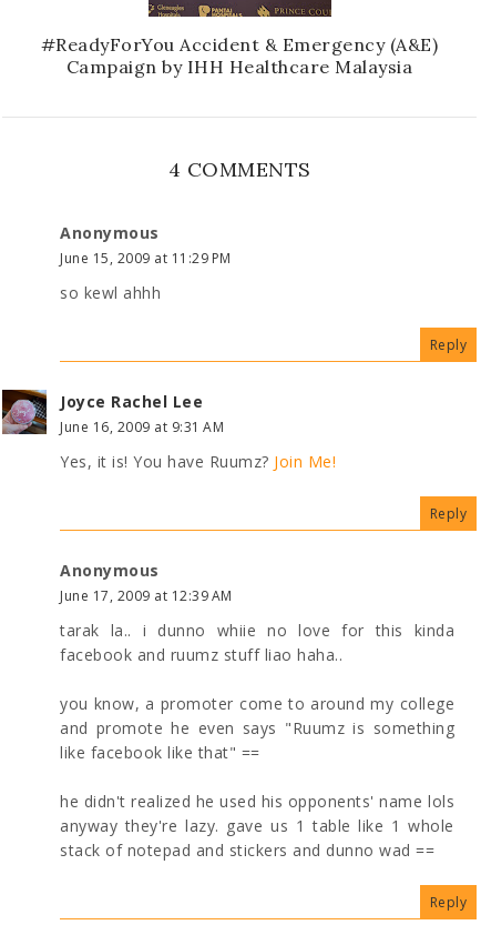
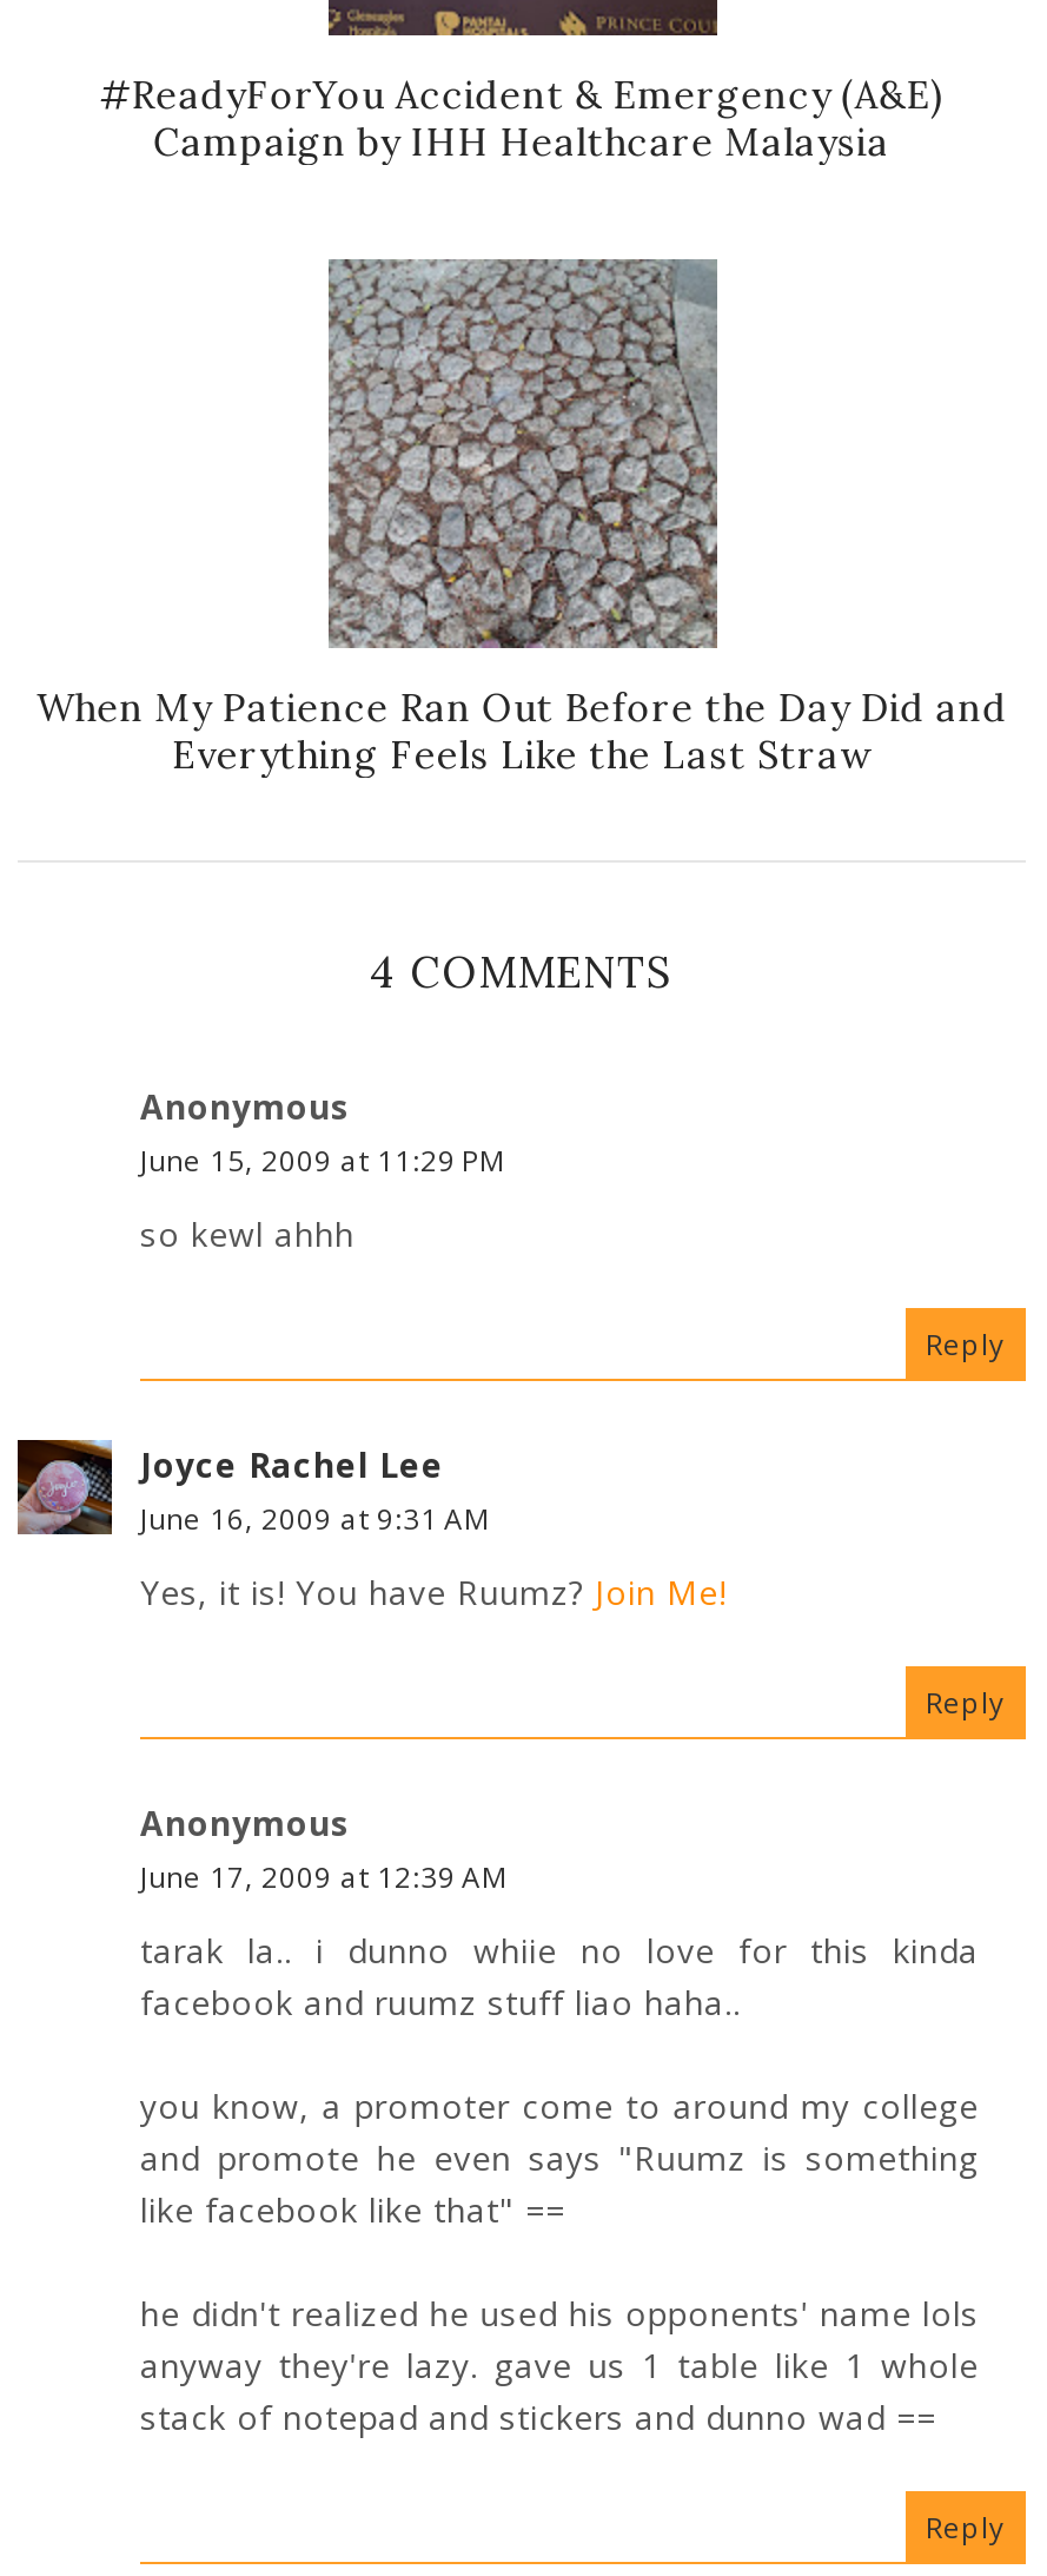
none -> [36,257,1007,777] [image] | When My Patience Ran Out Before the Day Did and | Everything Feels Like the Last Straw

